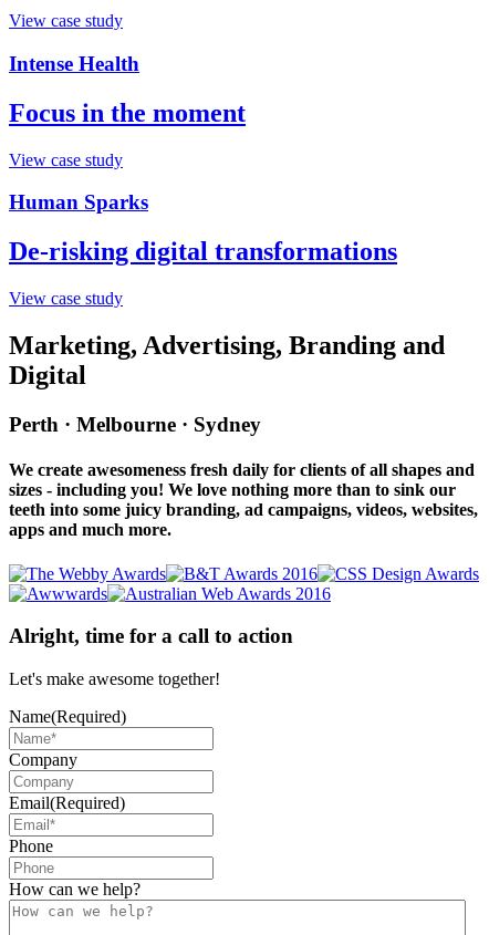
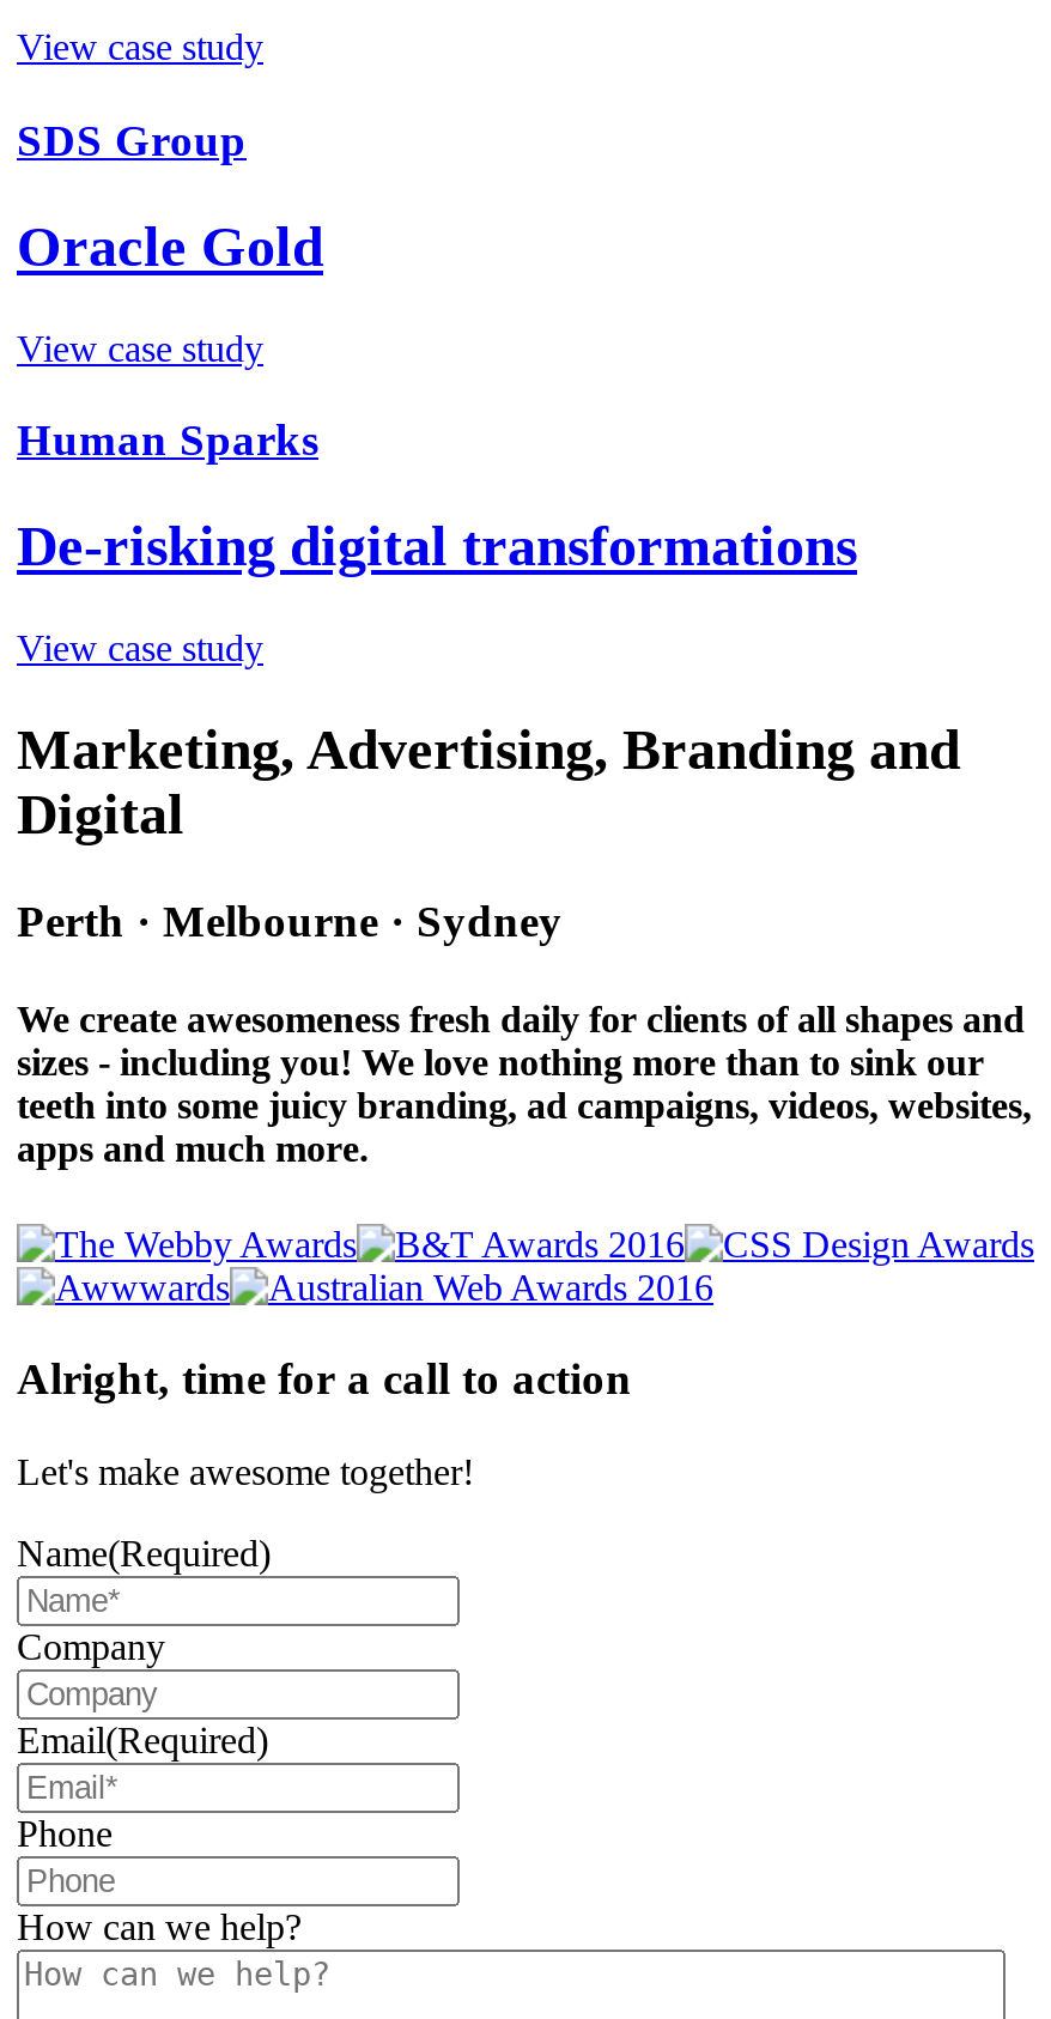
[9,52,139,75] Intense Health -> [17,115,247,165] SDS Group
[9,98,246,127] Focus in the moment -> [17,215,323,277] Oracle Gold

